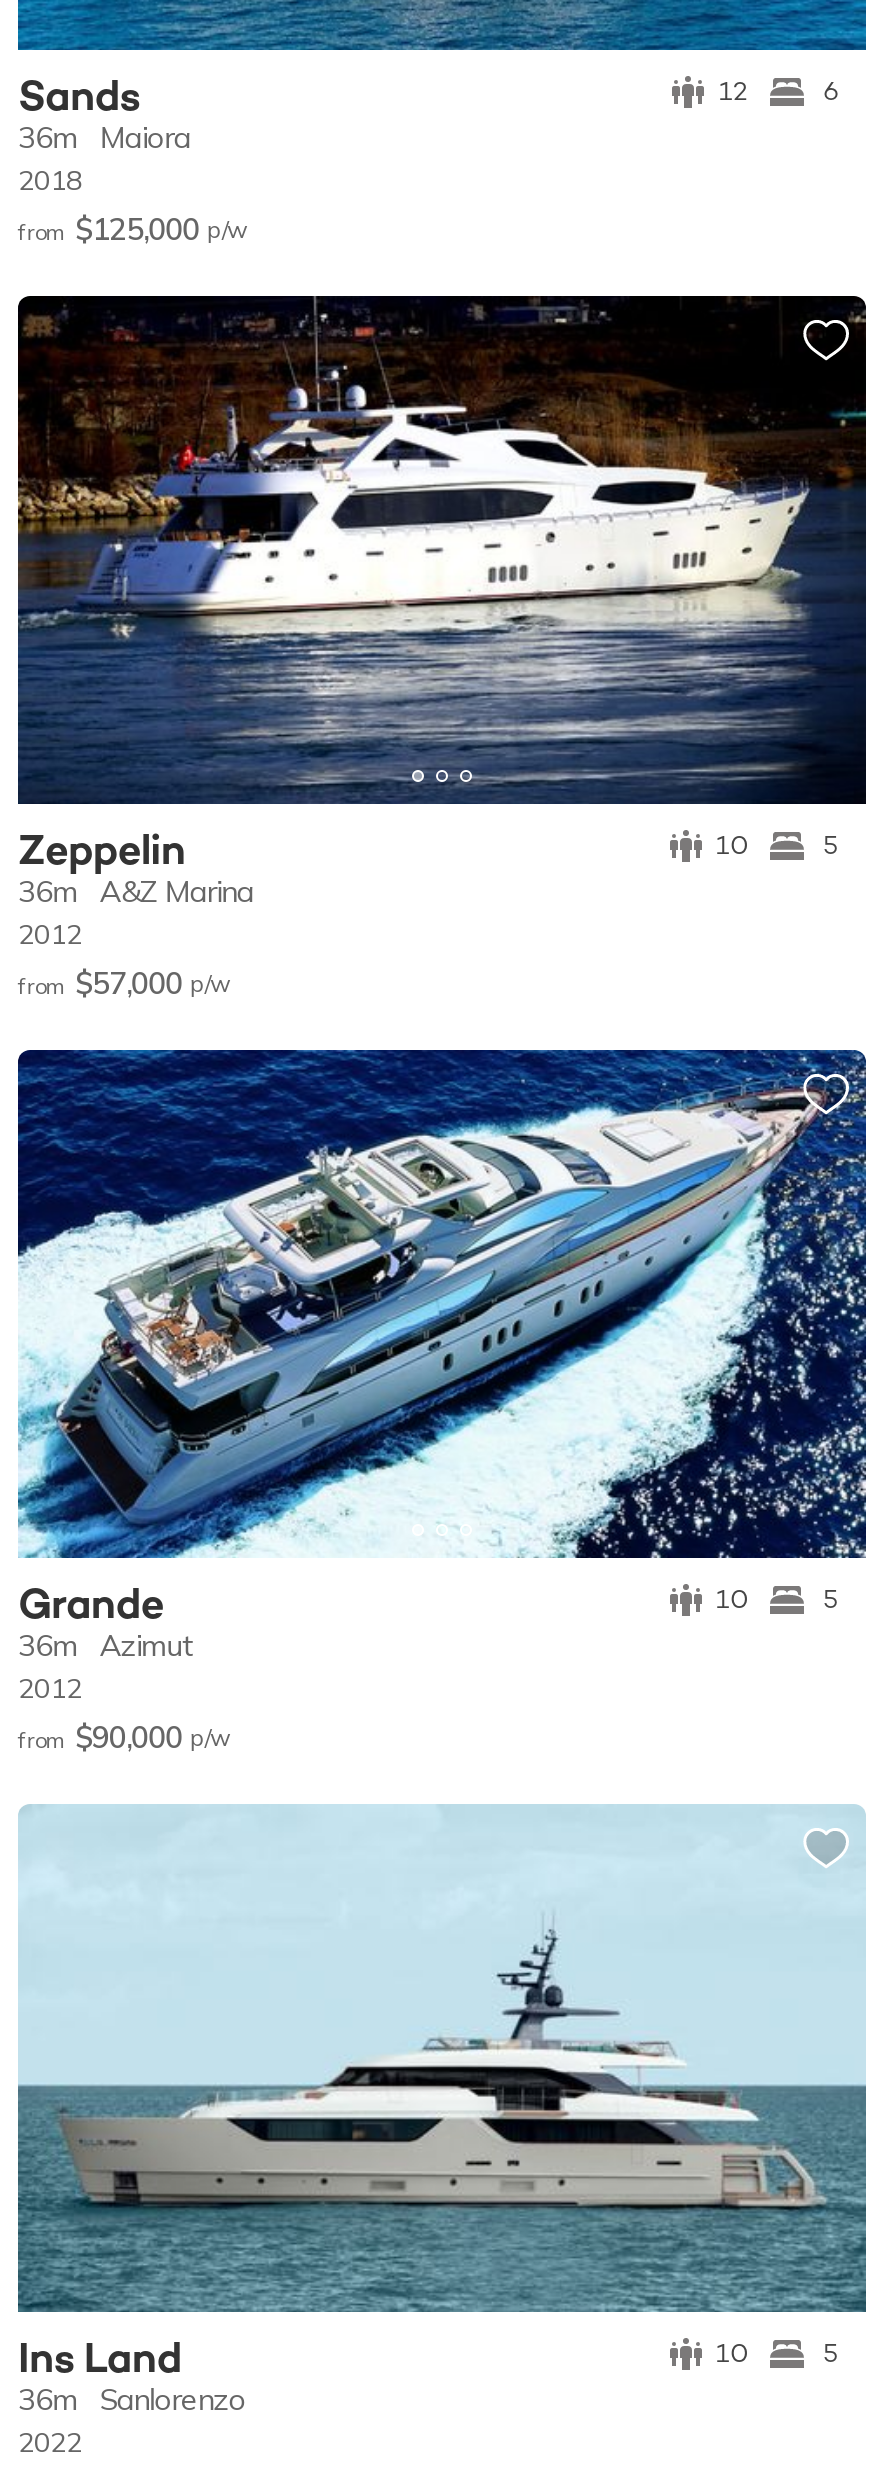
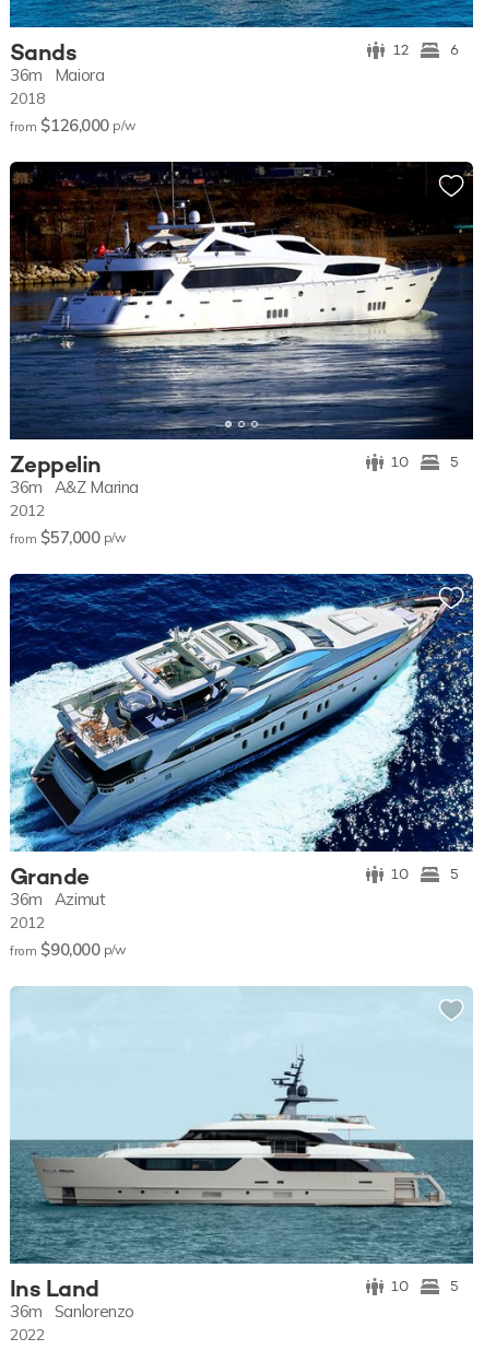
[18,211,246,249] from $125,000 p/w -> [10,115,134,136] from $126,000 p/w

